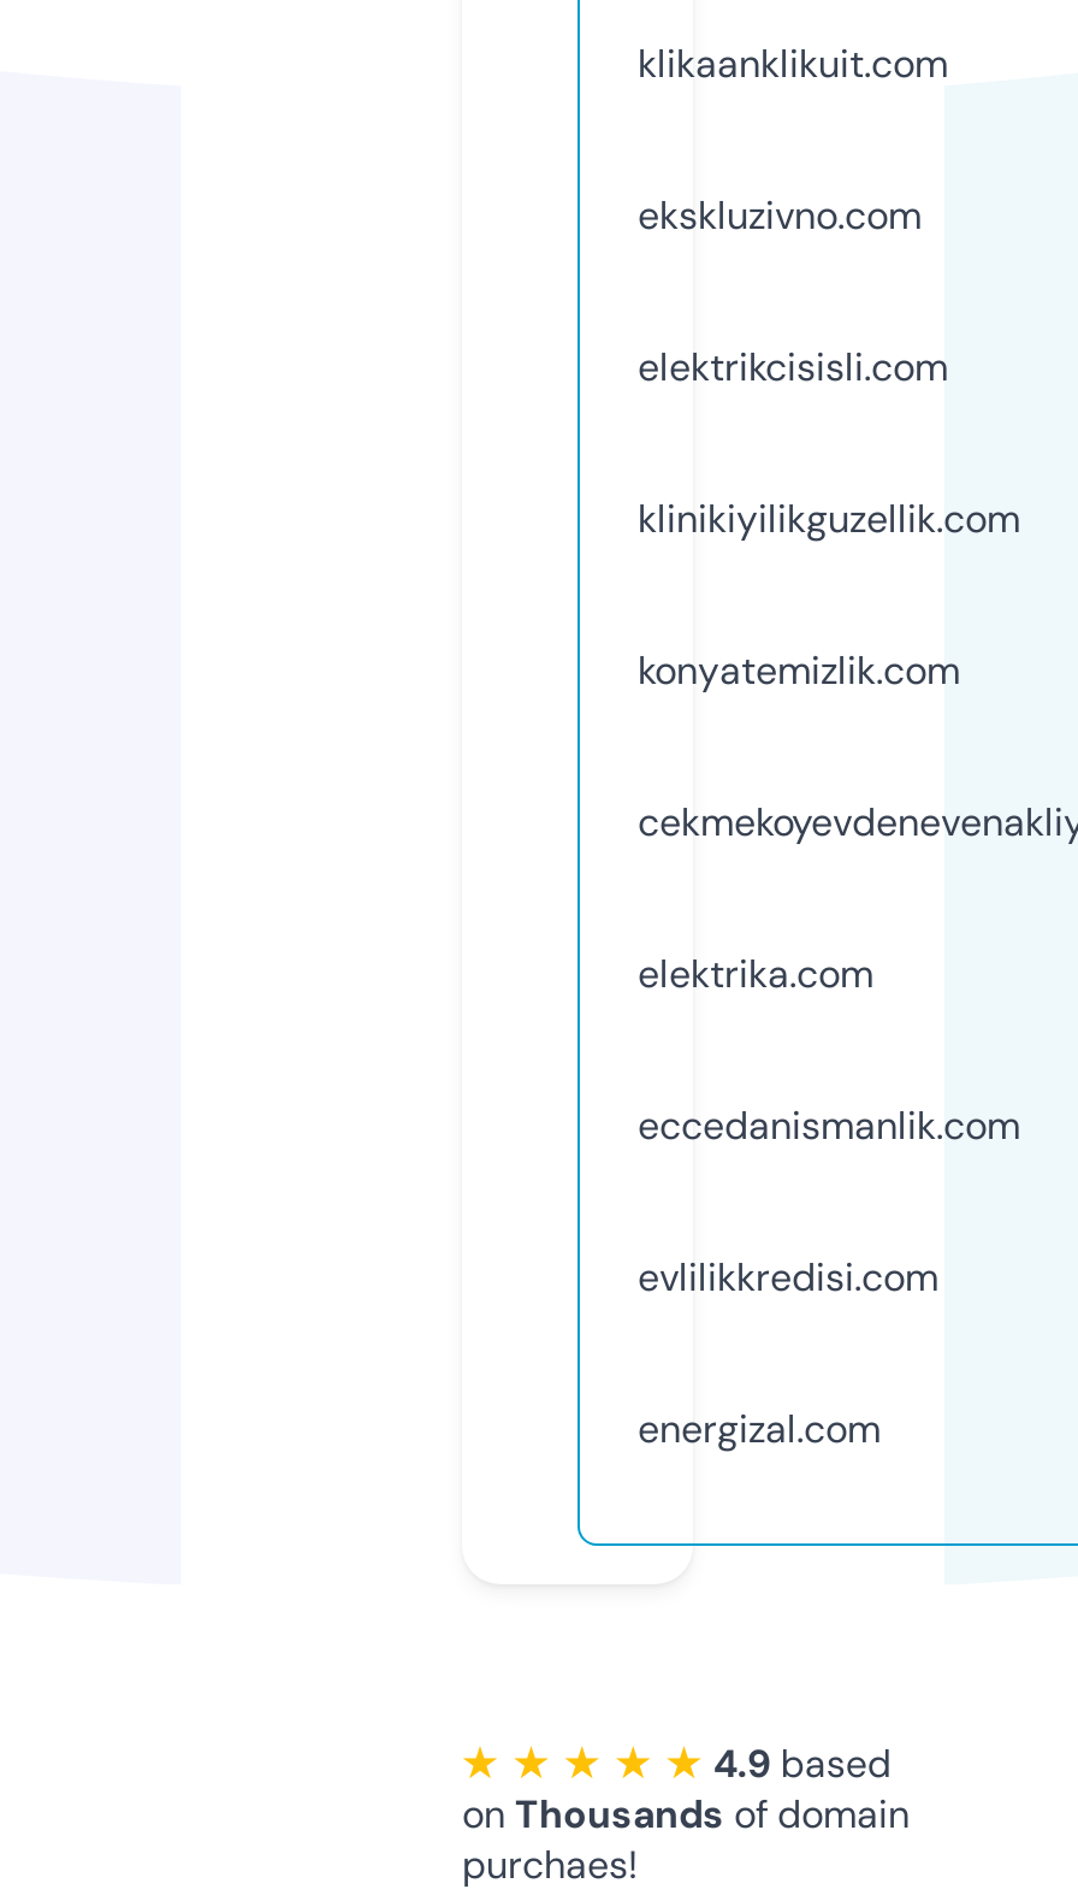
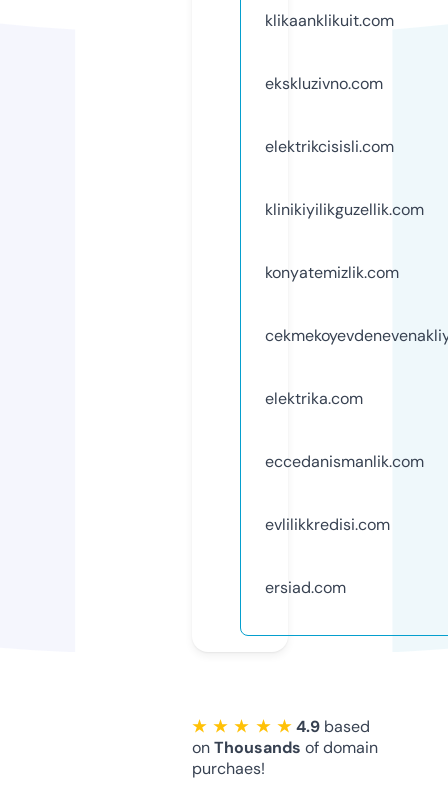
[638,1403,881,1454] energizal.com -> [265,577,346,598] ersiad.com

